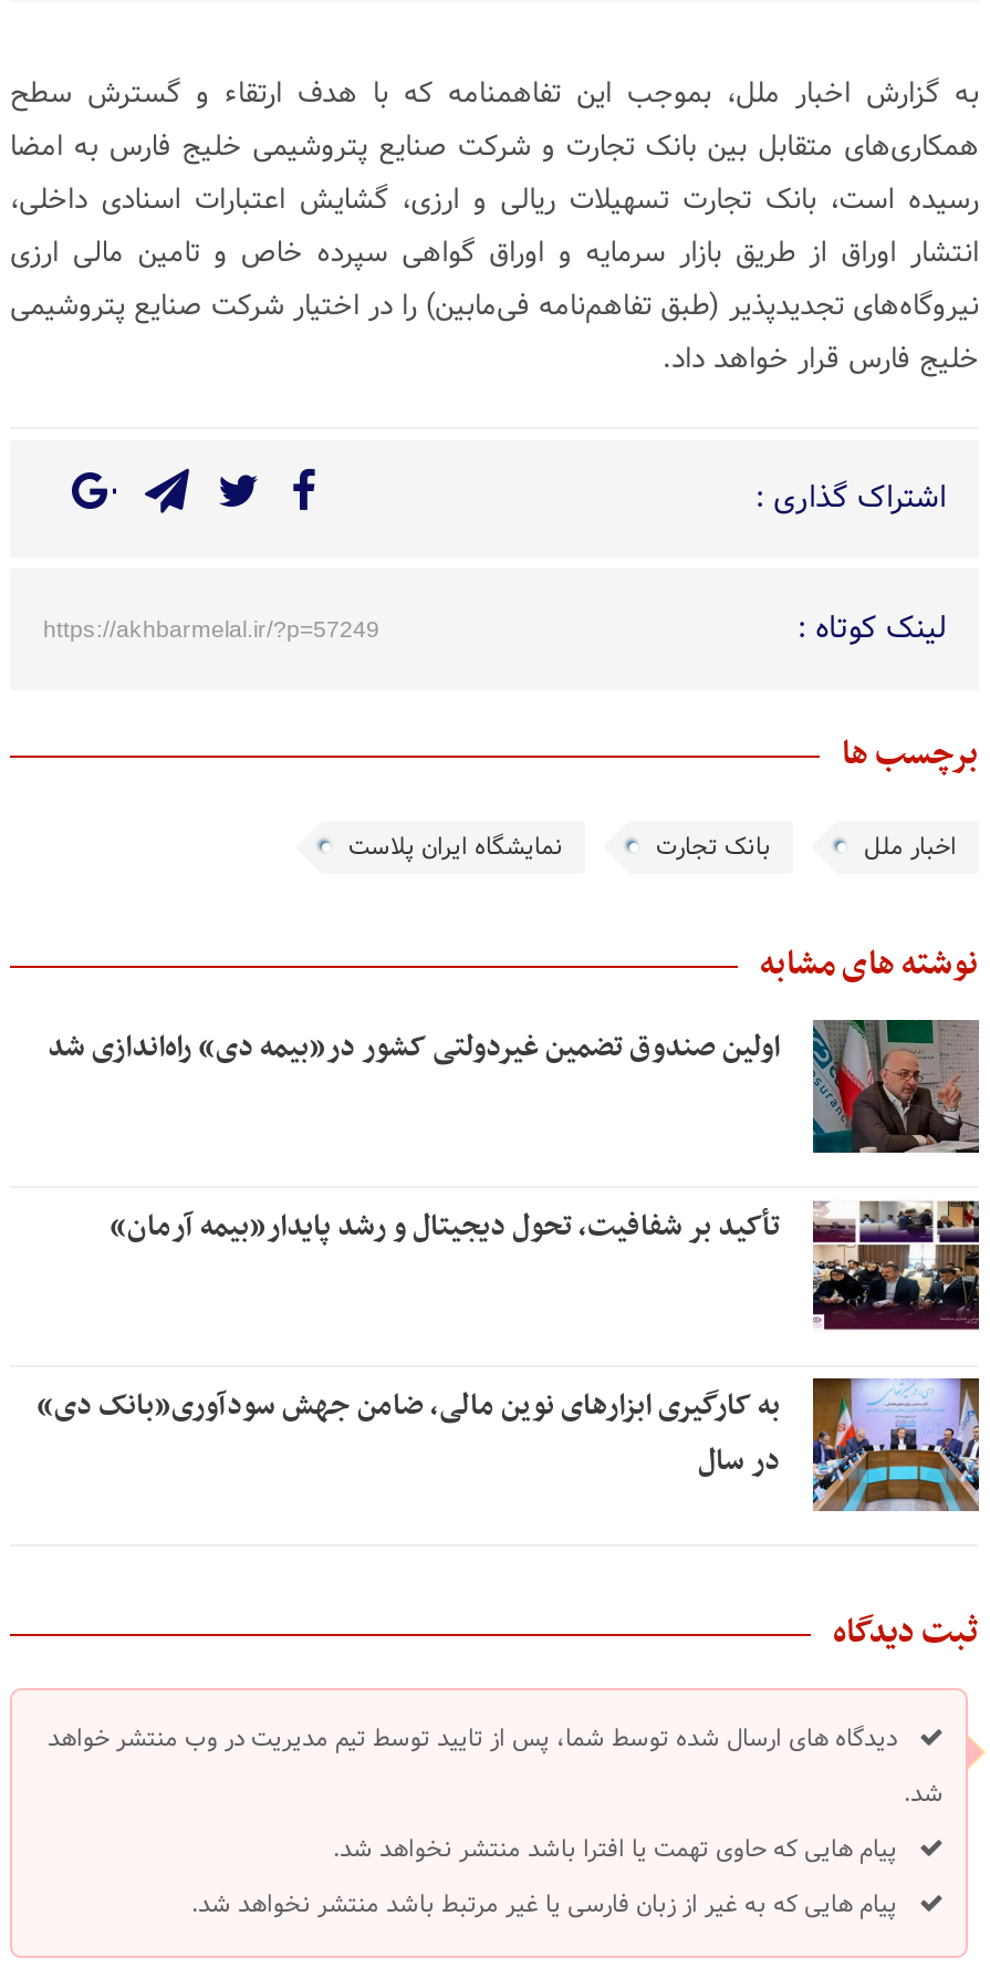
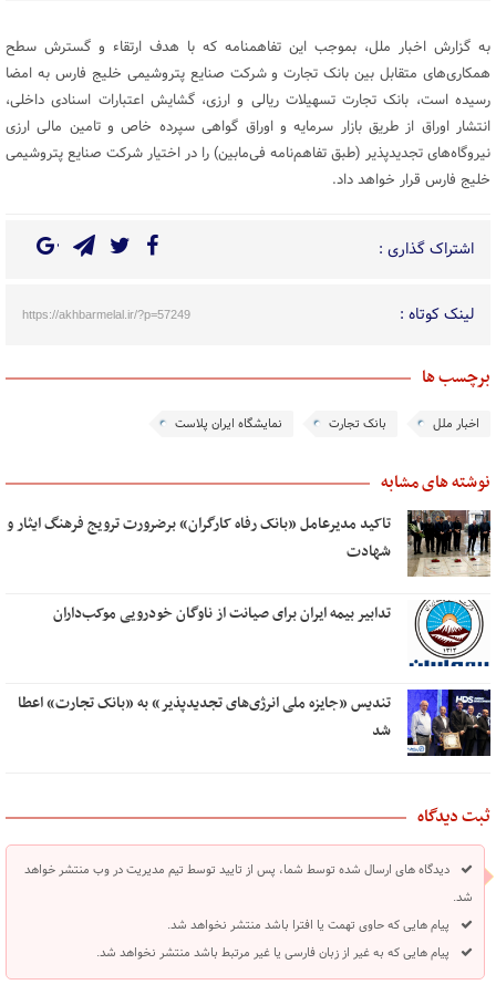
[48,1018,981,1155] [image] | اولین صندوق تضمین غیردولتی کشور در«بیمه دی» راه‌اندازی شد -> [7,509,492,578] [image] | تاکید مدیرعامل «بانک رفاه کارگران» برضرورت ترویج فرهنگ ایثار و | شهادت
[110,1199,981,1332] [image] | تأکید بر شفافیت، تحول دیجیتال و رشد پایدار«بیمه آرمان» -> [53,599,490,667] [image] | تدابیر بیمه ایران برای صیانت از ناوگان خودرویی موکب‌داران
[37,1376,981,1513] [image] | به کارگیری ابزارهای نوین مالی، ضامن جهش سودآوری«بانک دی» | در سال -> [18,688,492,757] [image] | تندیس «جایزه ملی انرژی‌های تجدیدپذیر» به «بانک تجارت» اعطا | شد

